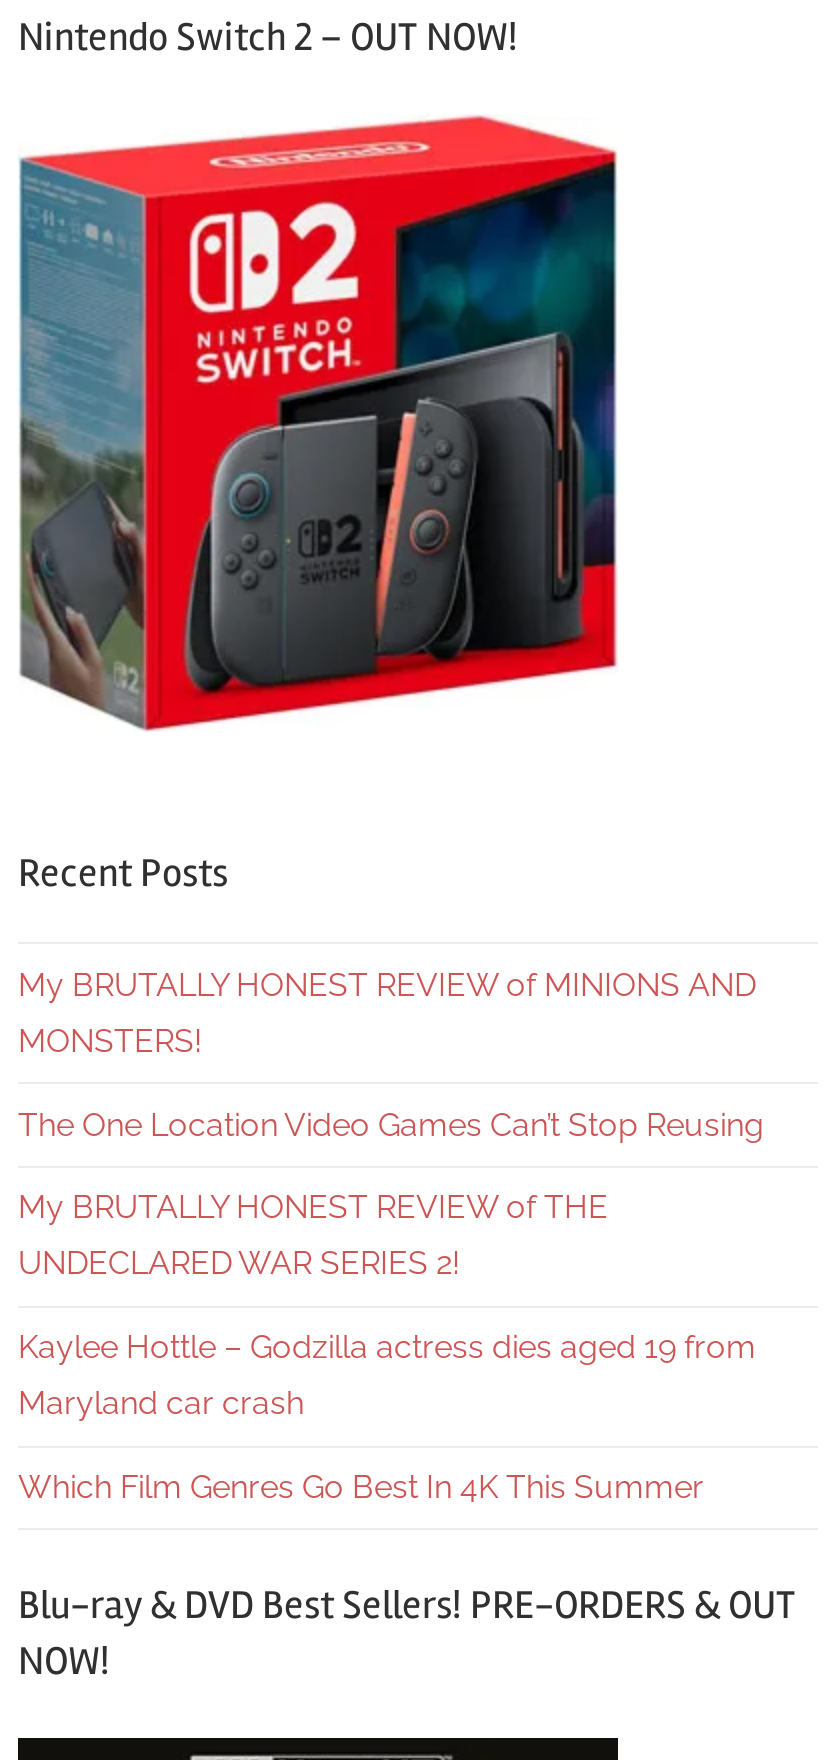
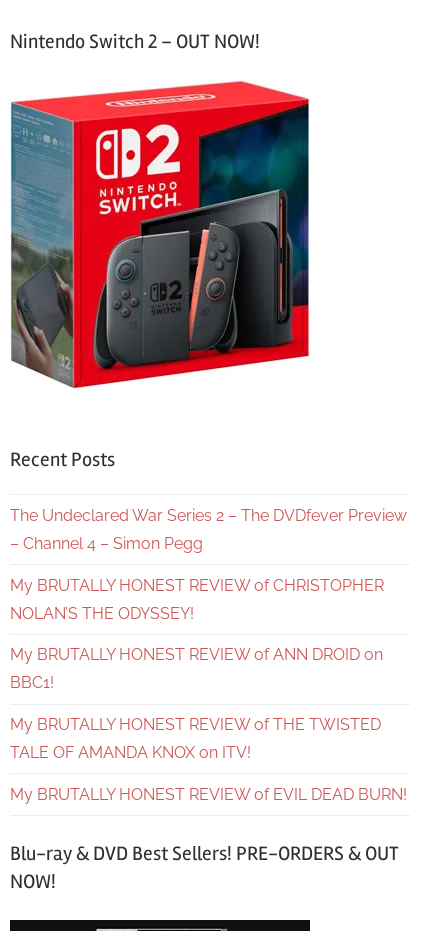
[18,966,764,1506] My BRUTALLY HONEST REVIEW of MINIONS AND | MONSTERS! | The One Location Video Games Can’t Stop Reusing | My BRUTALLY HONEST REVIEW of THE | UNDECLARED WAR SERIES 2! | Kaylee Hottle – Godzilla actress dies aged 19 from | Maryland car crash | Which Film Genres Go Best In 4K This Summer -> [10,506,407,804] The Undeclared War Series 2 – The DVDfever Preview | – Channel 4 – Simon Pegg | My BRUTALLY HONEST REVIEW of CHRISTOPHER | NOLAN’S THE ODYSSEY! | My BRUTALLY HONEST REVIEW of ANN DROID on | BBC1! | My BRUTALLY HONEST REVIEW of THE TWISTED | TALE OF AMANDA KNOX on ITV! | My BRUTALLY HONEST REVIEW of EVIL DEAD BURN!

